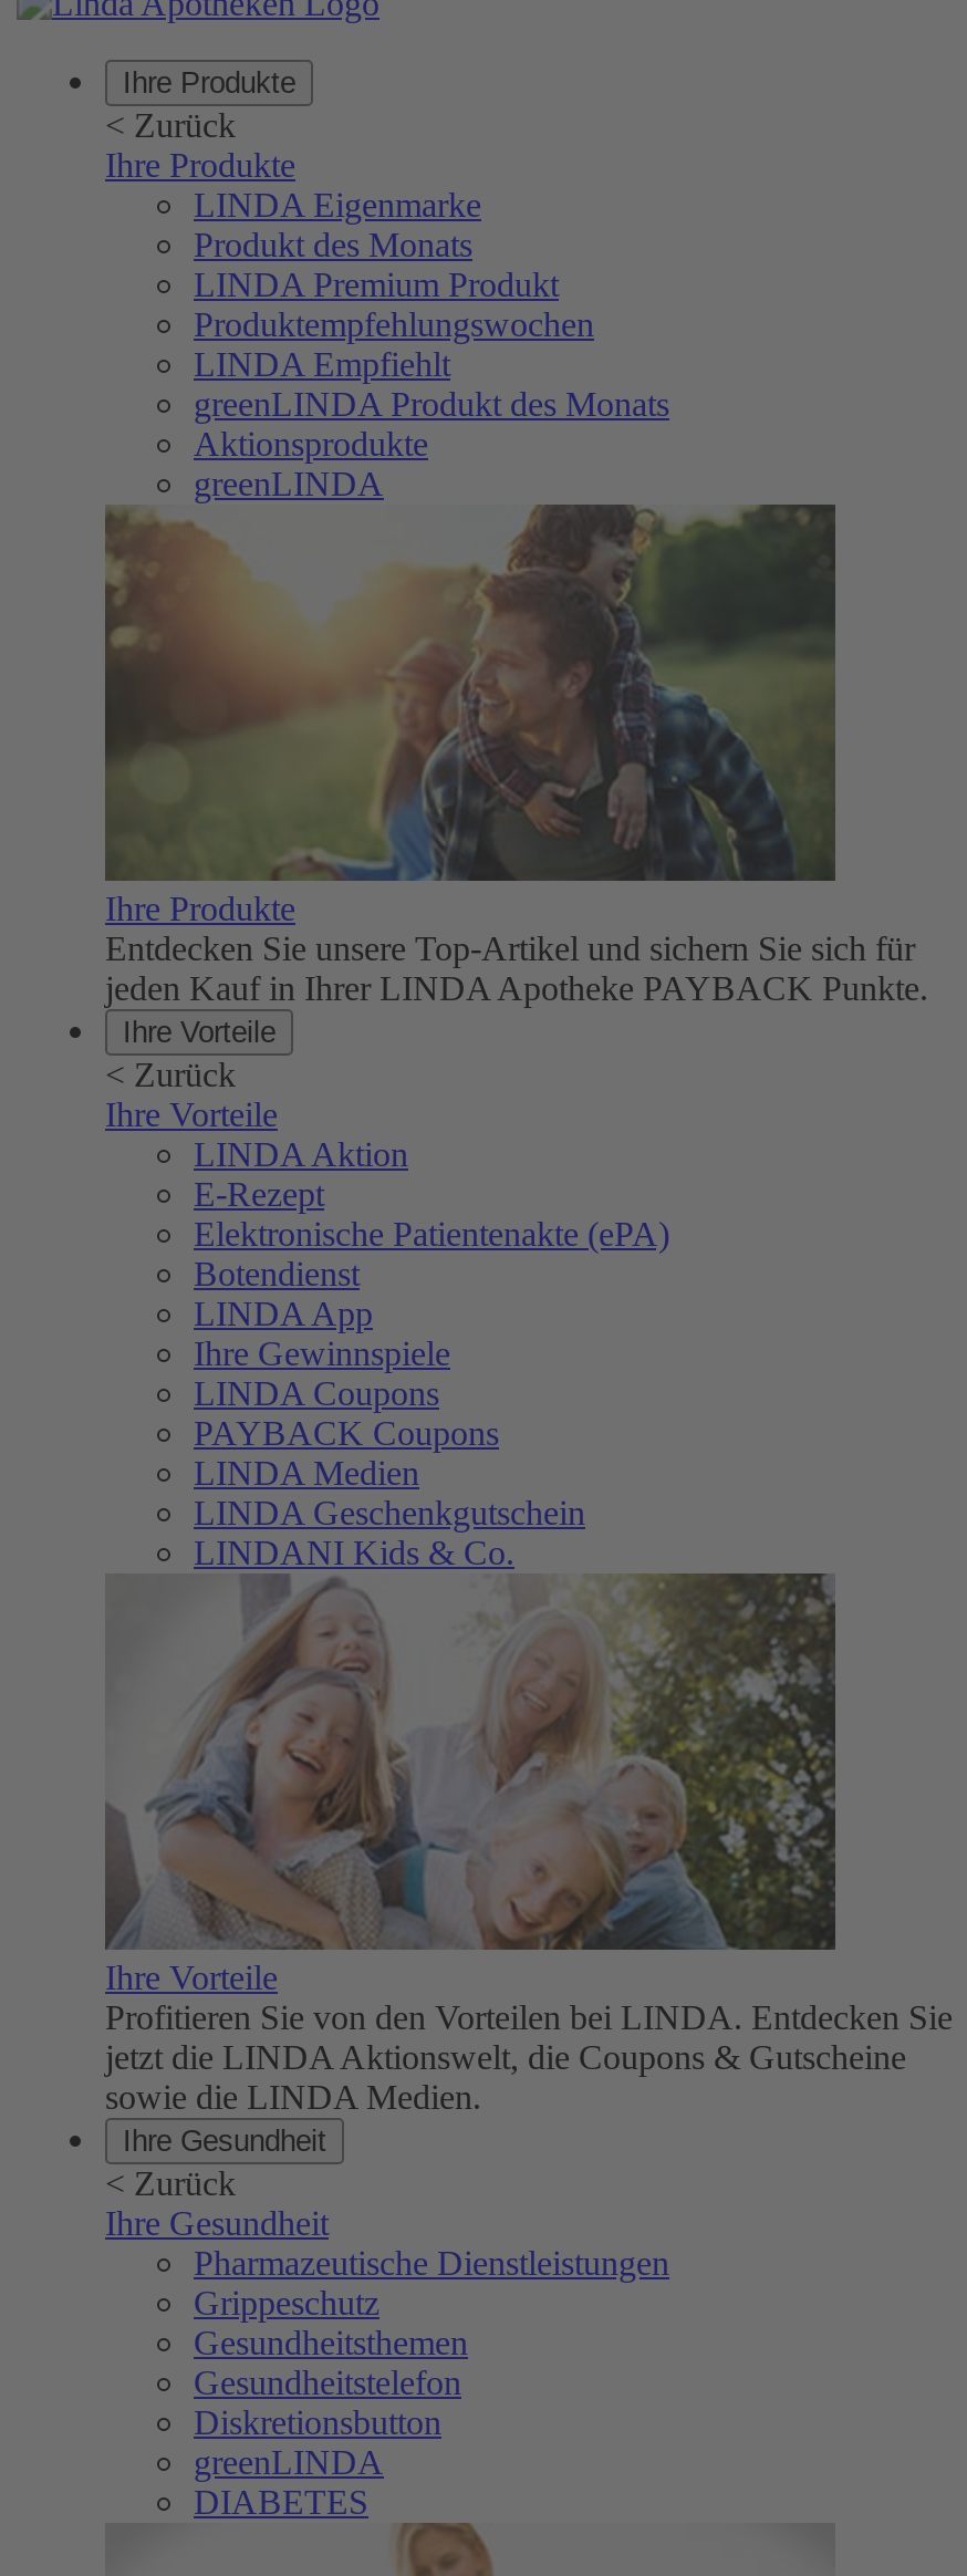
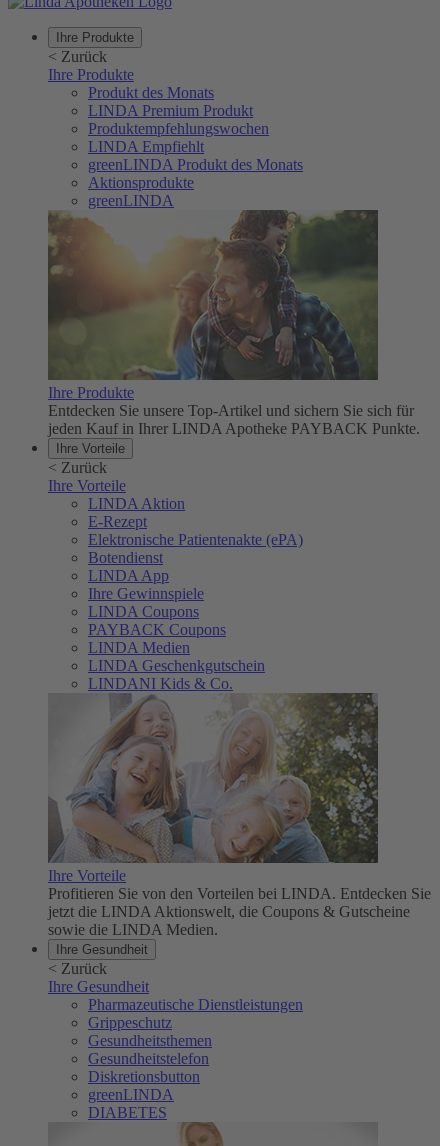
[194,186,481,224] LINDA Eigenmarke -> none

